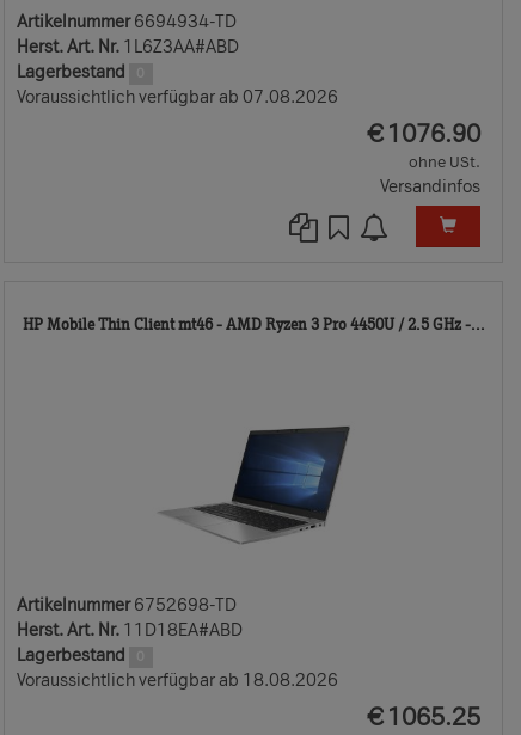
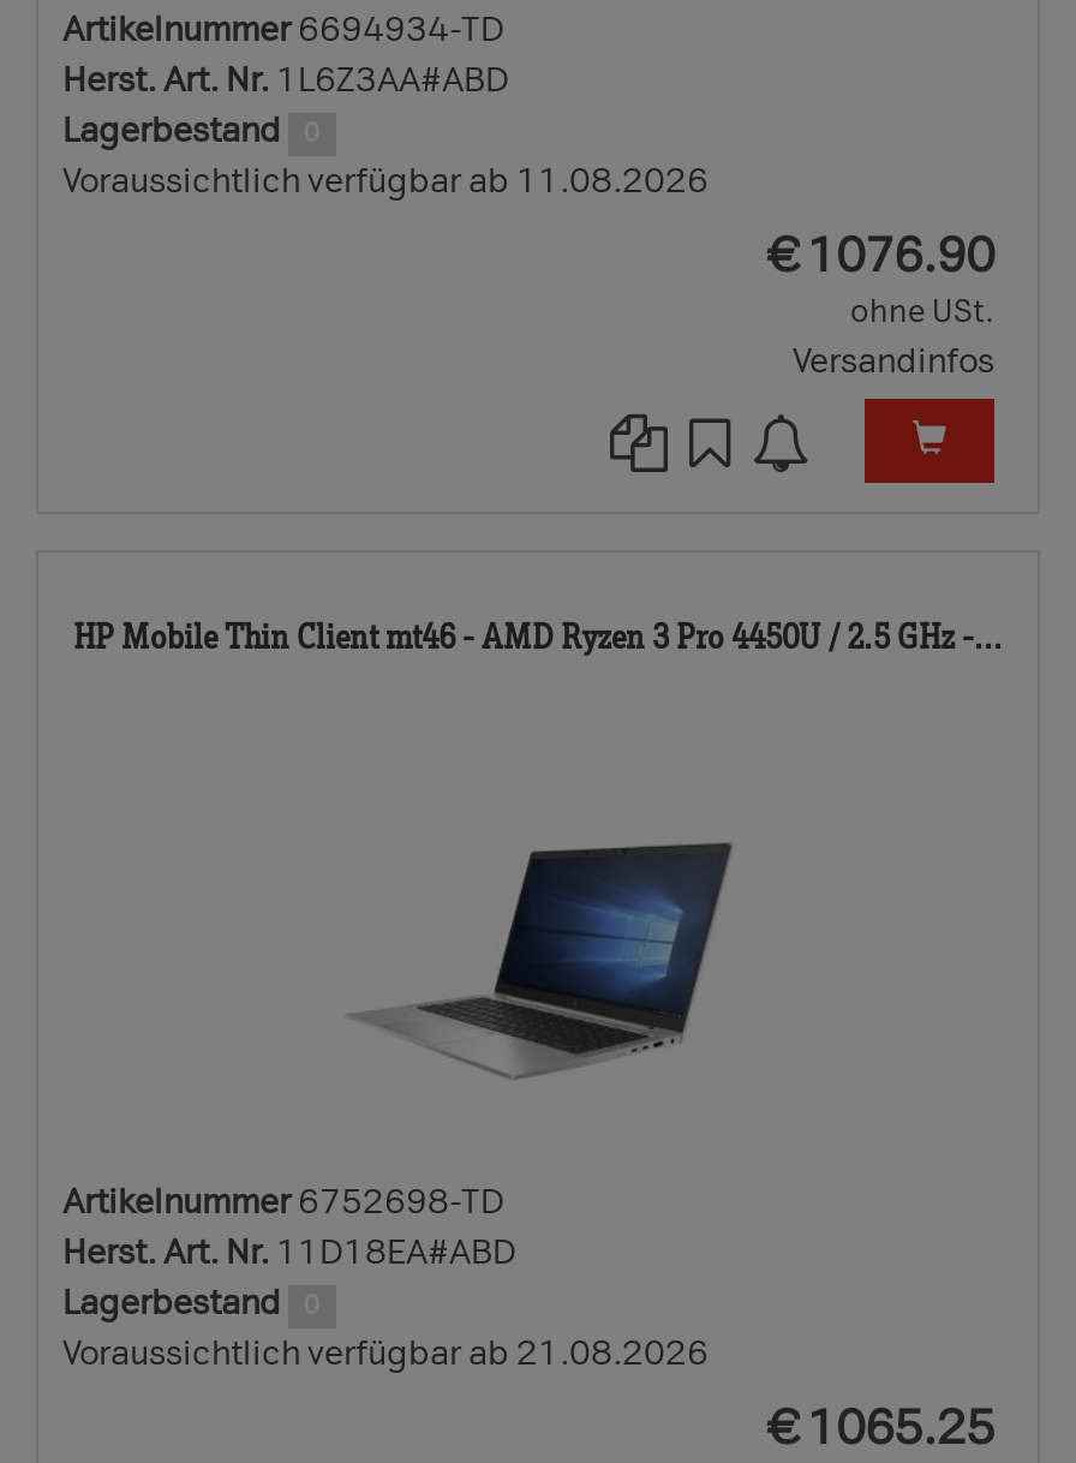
[17,87,338,108] Voraussichtlich verfügbar ab 07.08.2026 -> [62,161,709,202] Voraussichtlich verfügbar ab 11.08.2026
[17,670,338,691] Voraussichtlich verfügbar ab 18.08.2026 -> [62,1333,709,1374] Voraussichtlich verfügbar ab 21.08.2026

